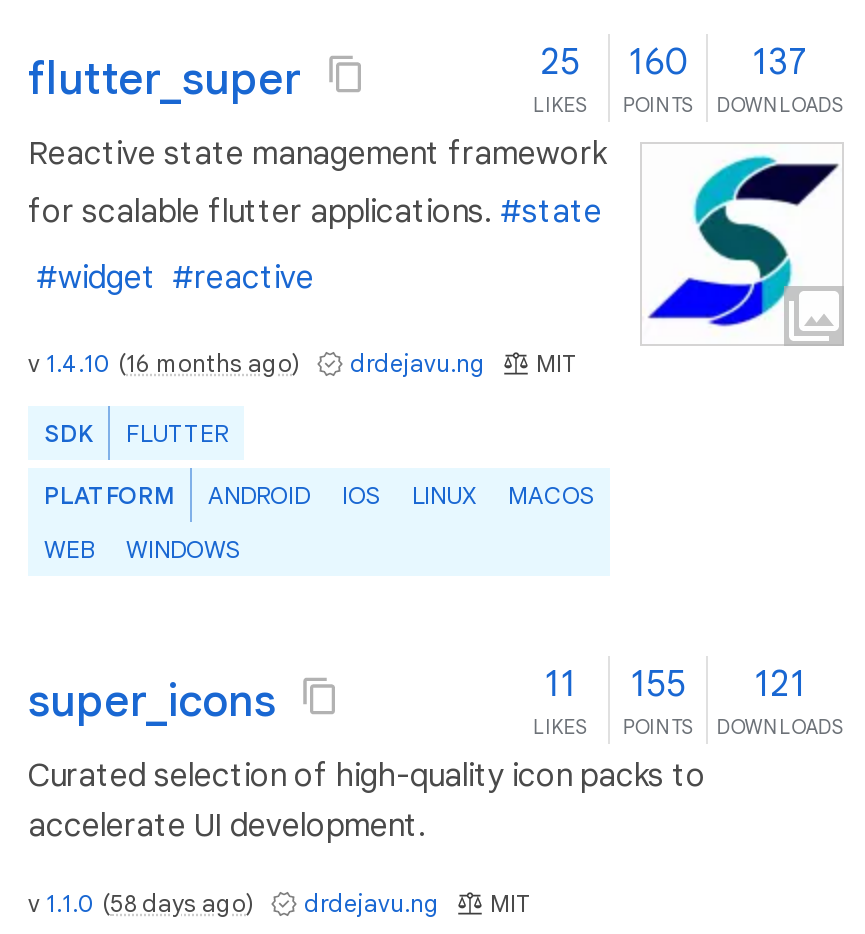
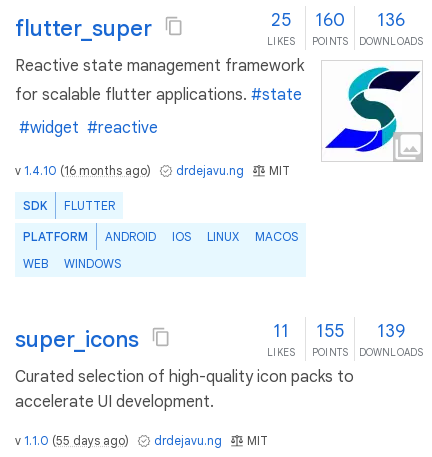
[540,40,808,84] 25 160 137 -> [271,9,405,31] 25 160 136
[544,662,806,706] 11 155 121 -> [273,320,405,342] 11 155 139
[28,888,532,918] v 1.1.0 (58 days ago) drdejavu.ng MIT -> [15,433,268,448] v 1.1.0 (55 days ago) drdejavu.ng MIT

